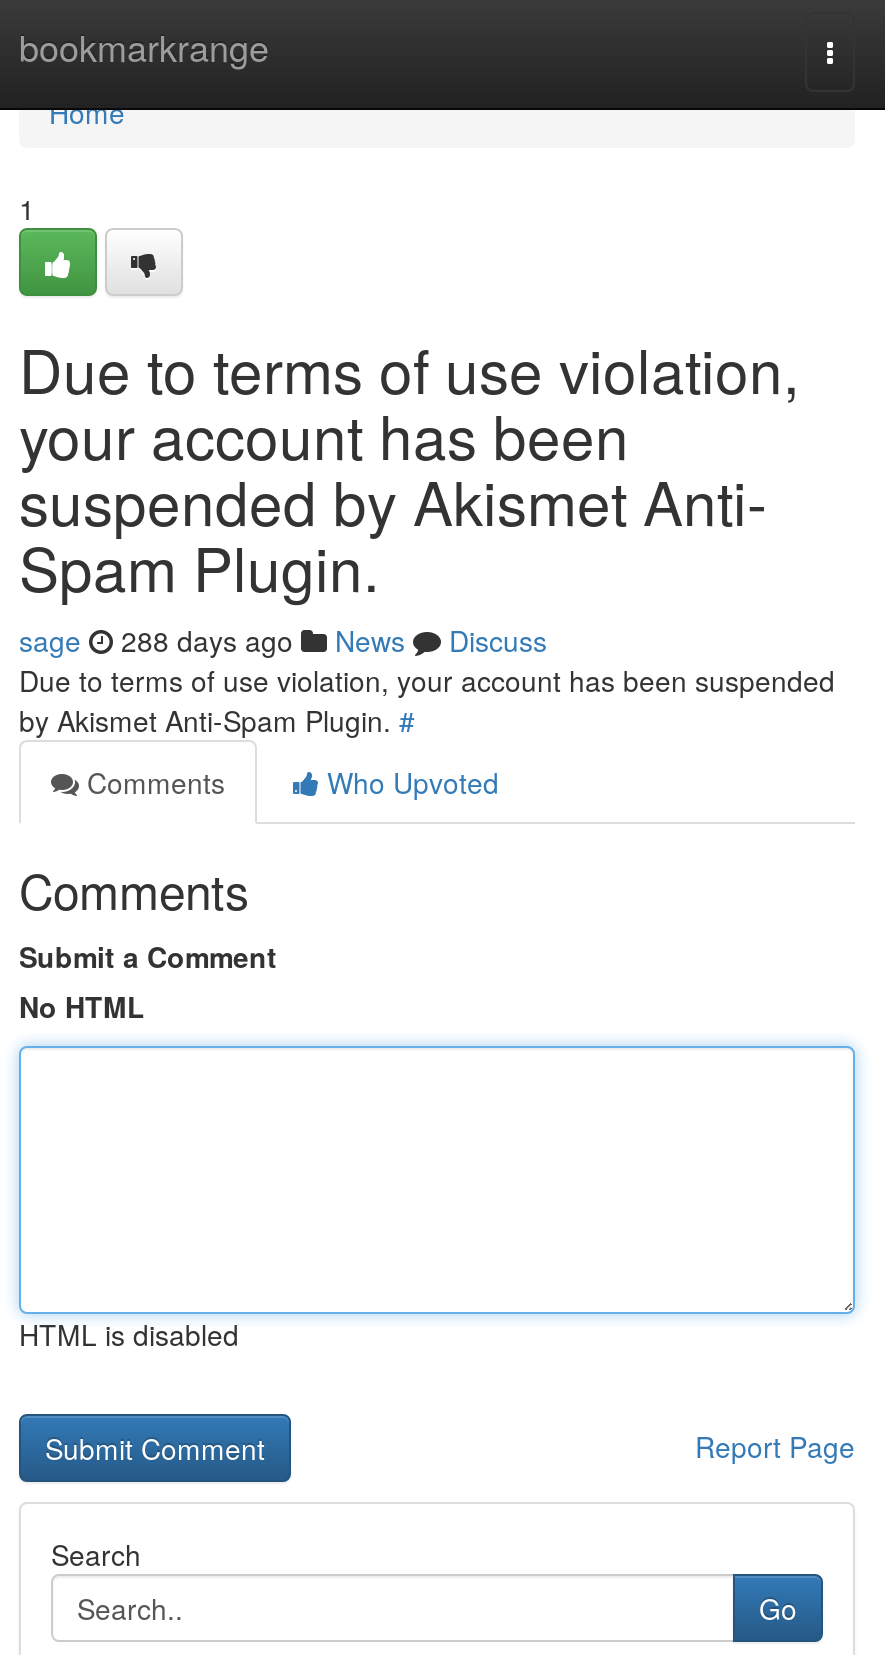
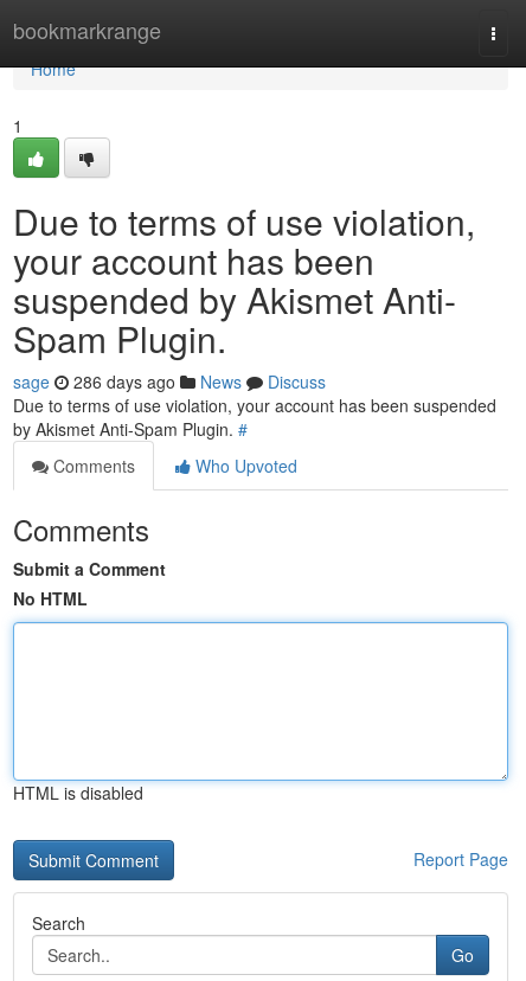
[19,620,547,660] sage 288 days ago News Discuss -> [13,370,326,393] sage 286 days ago News Discuss

